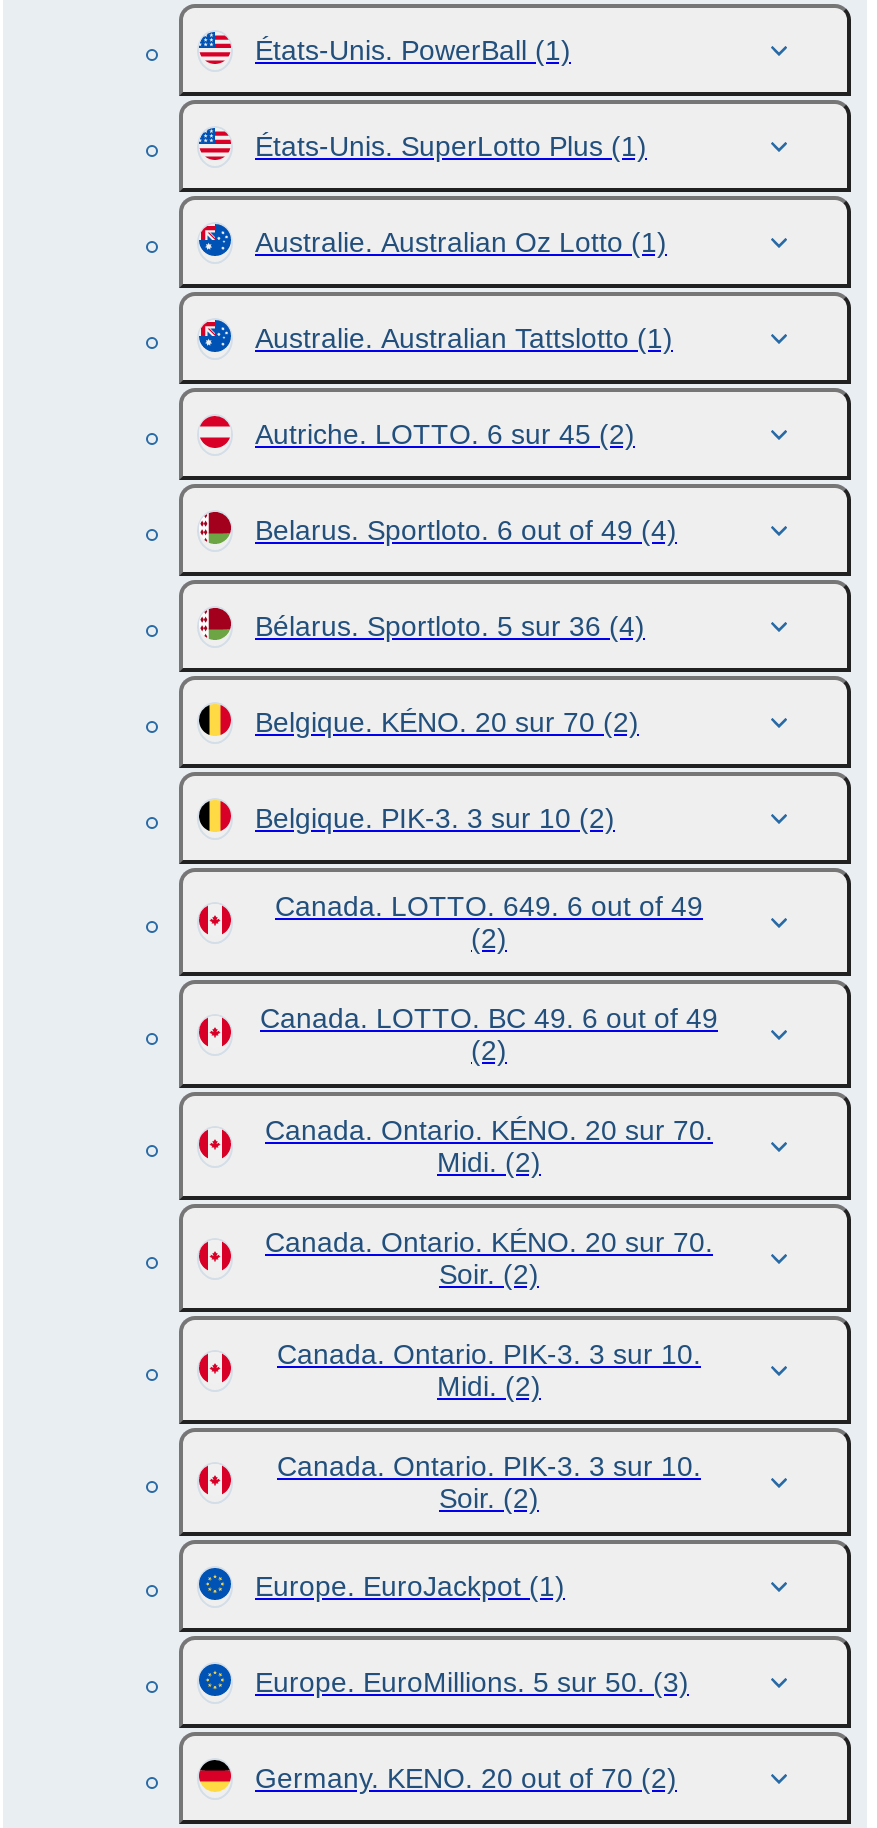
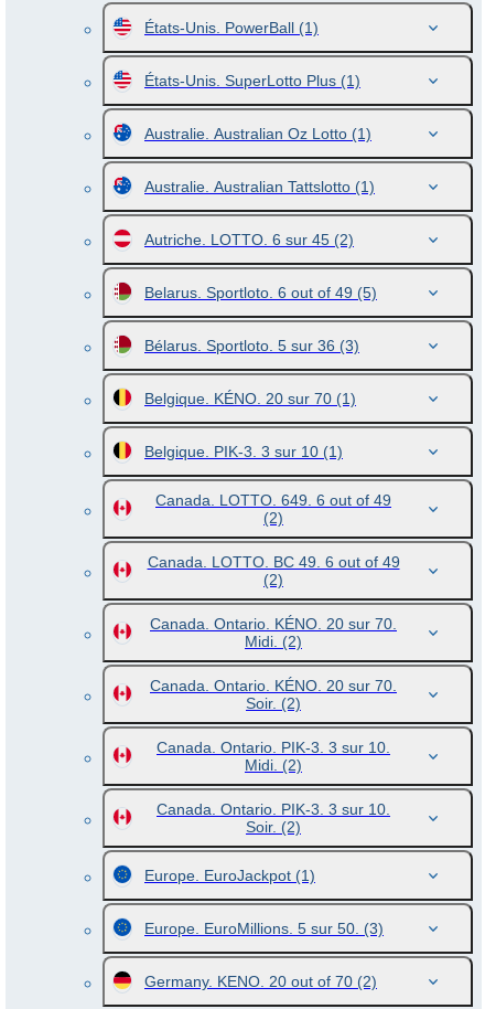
[255,514,677,546] Belarus. Sportloto. 6 out of 49 (4) -> [144,284,377,301] Belarus. Sportloto. 6 out of 49 (5)
[255,610,645,642] Bélarus. Sportloto. 5 sur 36 (4) -> [144,337,359,354] Bélarus. Sportloto. 5 sur 36 (3)
[255,706,639,738] Belgique. KÉNO. 20 sur 70 (2) -> [144,390,356,407] Belgique. KÉNO. 20 sur 70 (1)
[255,802,615,834] Belgique. PIK-3. 3 sur 10 (2) -> [144,443,343,460] Belgique. PIK-3. 3 sur 10 (1)

